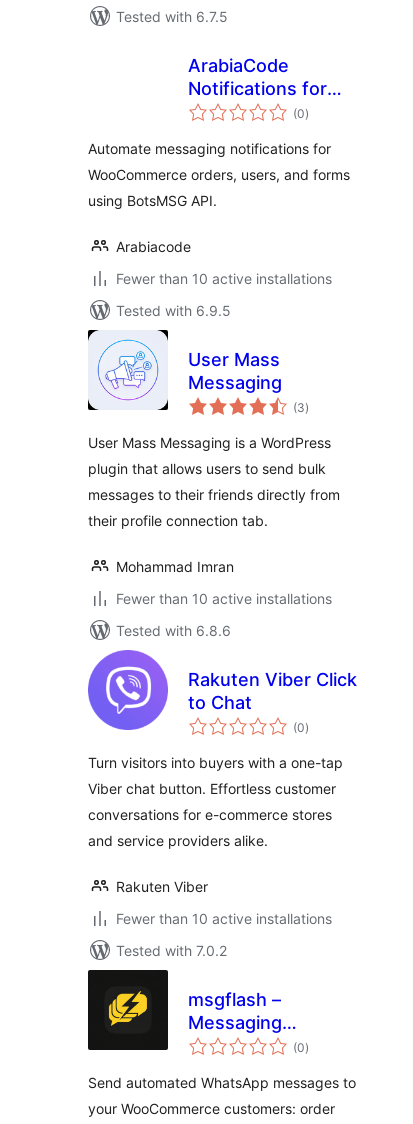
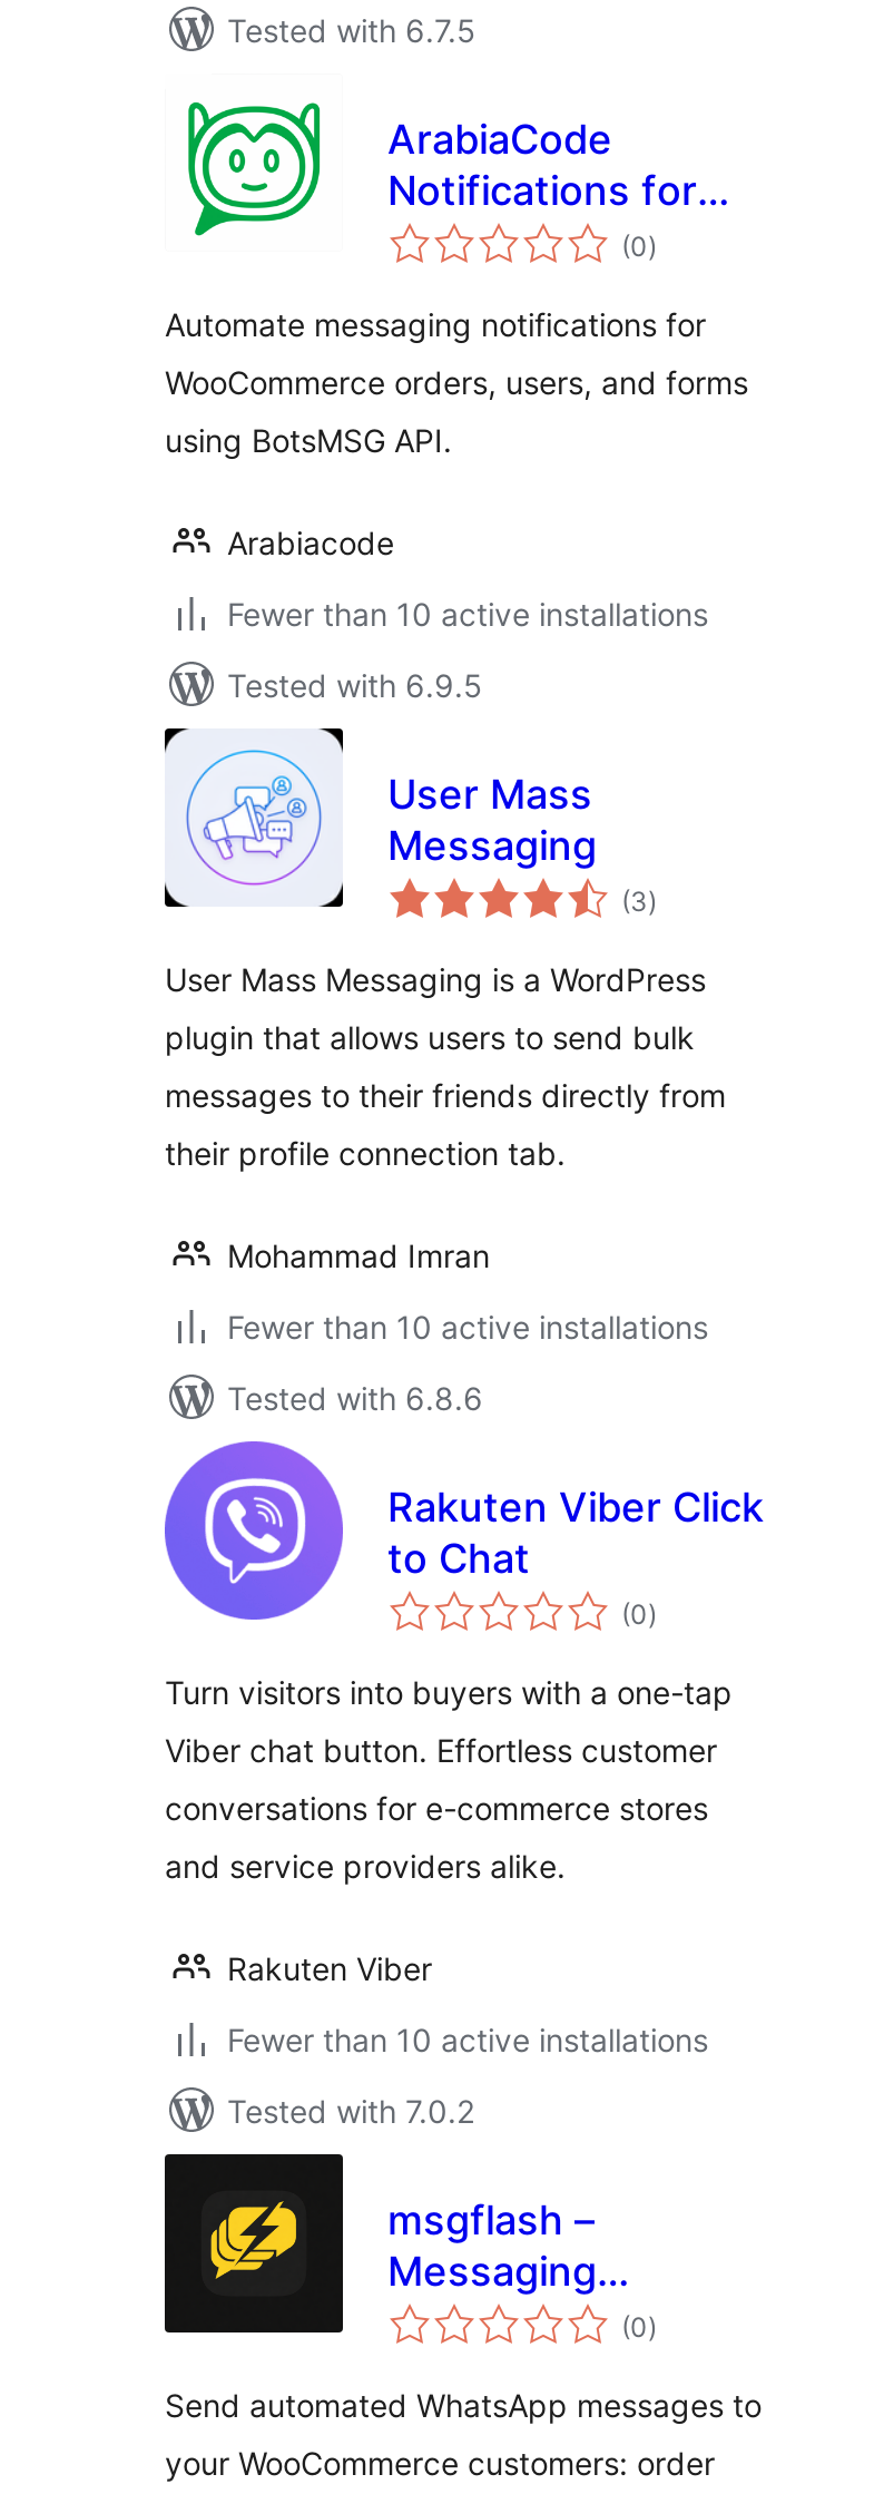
none -> [185,100,323,238] [image]

